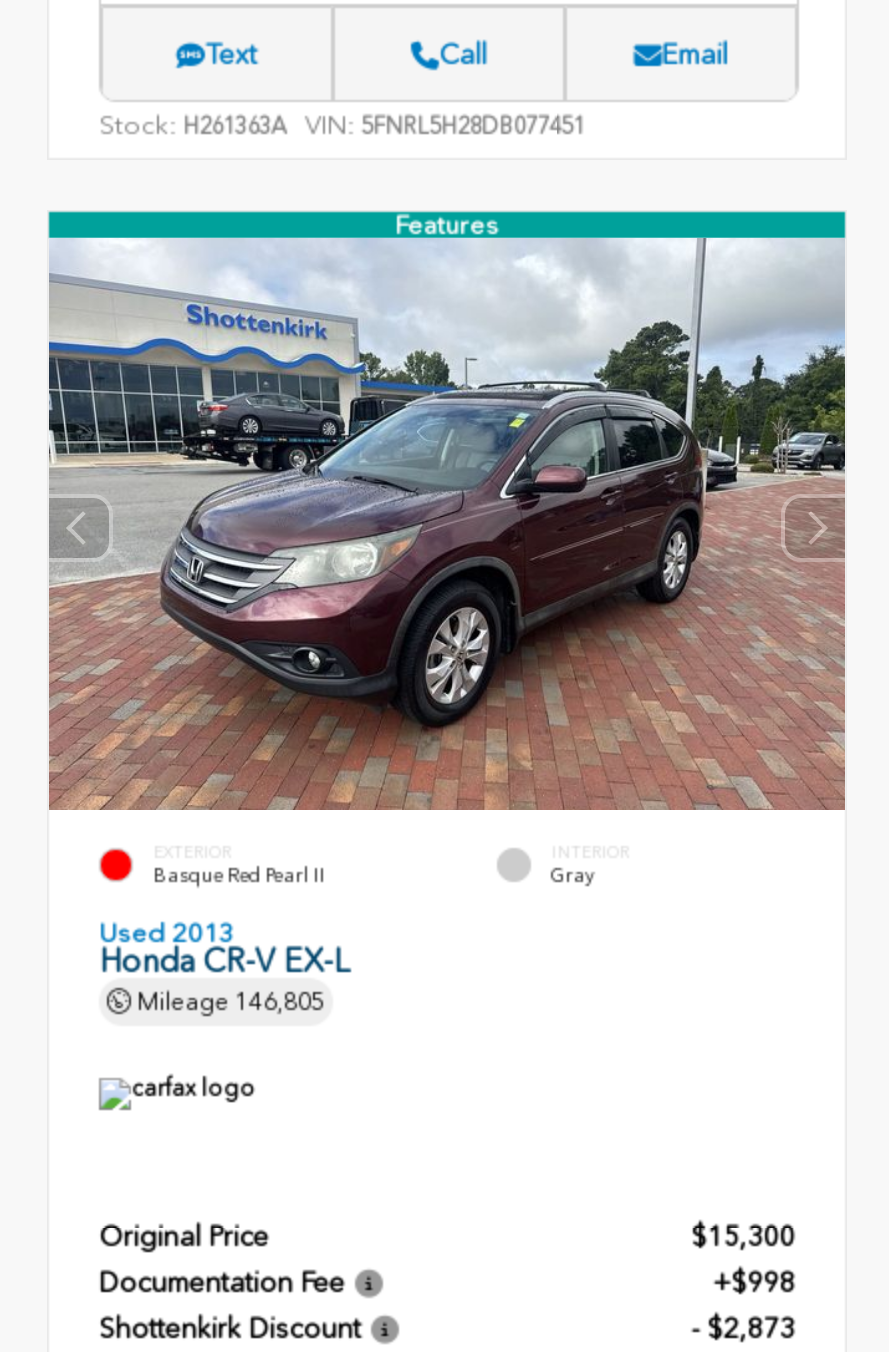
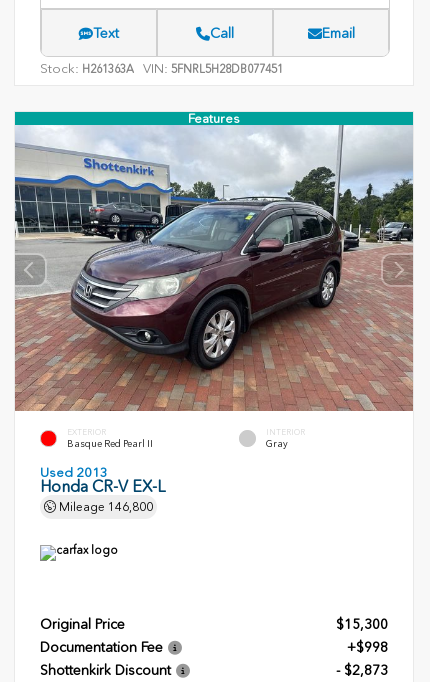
[131,986,325,1014] Mileage 146,805 -> [56,499,153,513] Mileage 146,800

